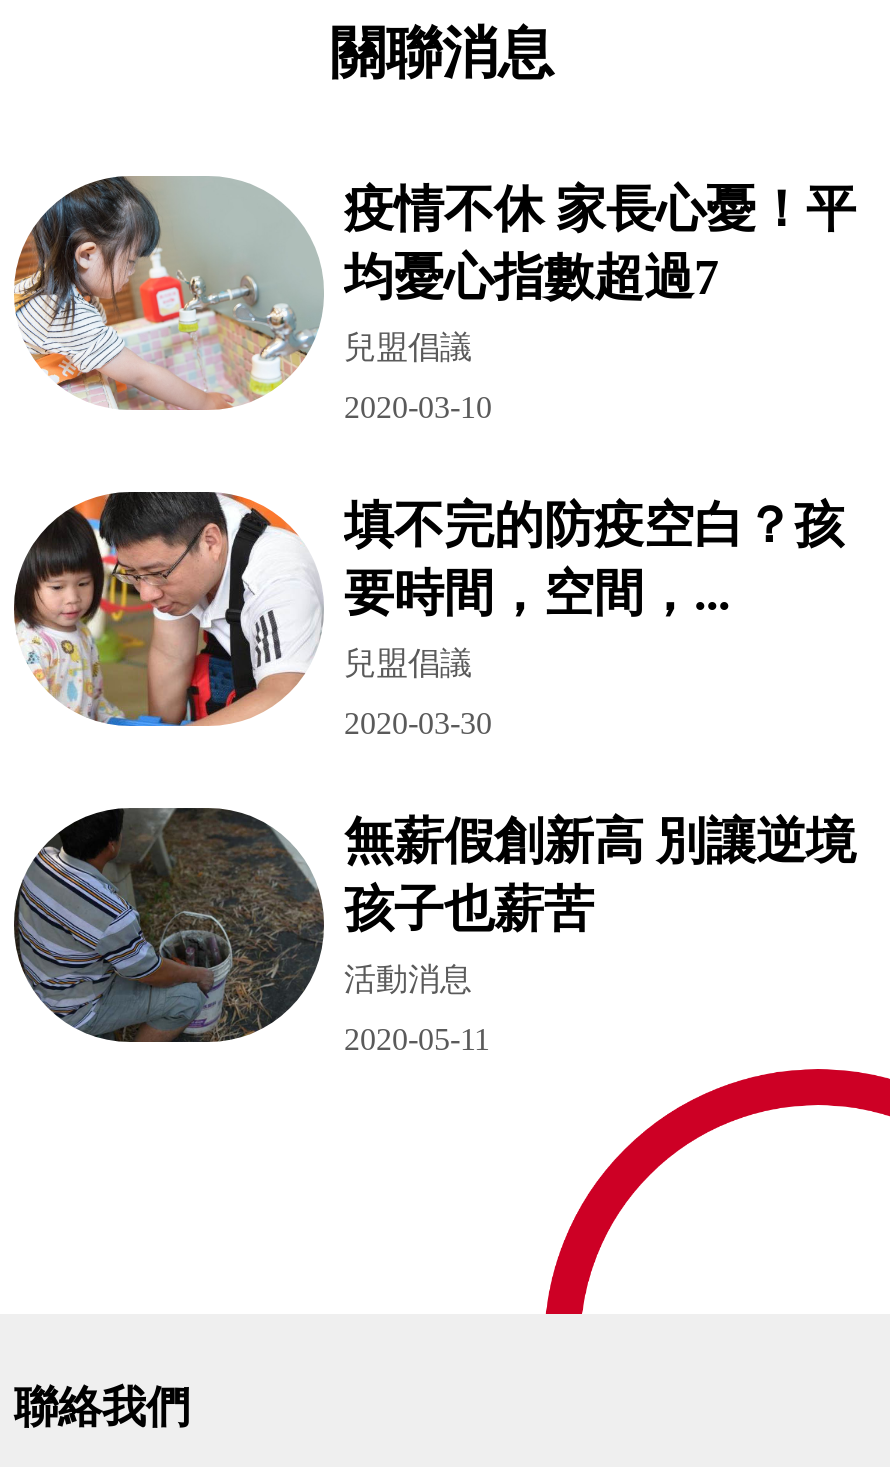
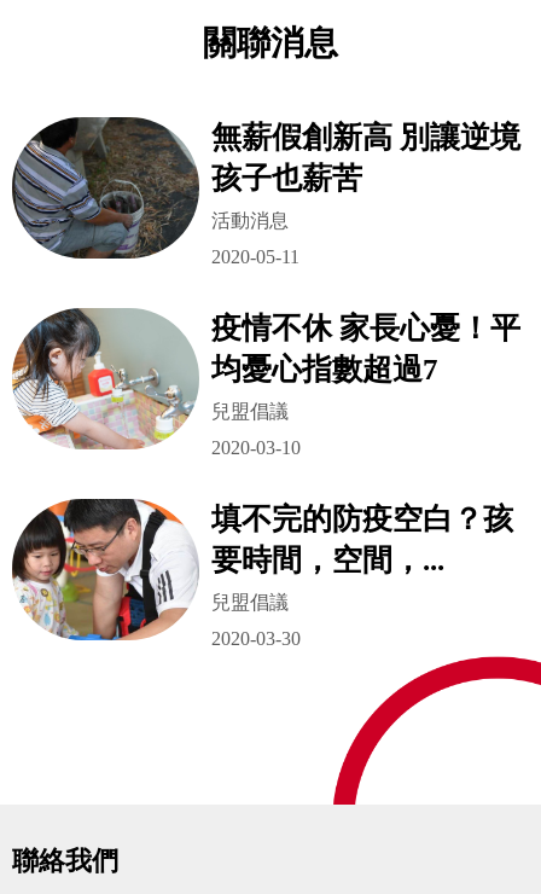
moved [10,174,856,741] -> [10,307,520,649]: [image] | 疫情不休 家長心憂！平 | 均憂心指數超過7 | ... | 兒盟倡議 | 2020-03-30
moved [14,808,856,1057] -> [11,117,520,268]: [image] | 無薪假創新高 別讓逆境 | 孩子也薪苦 | 活動消息 | 2020-05-11

